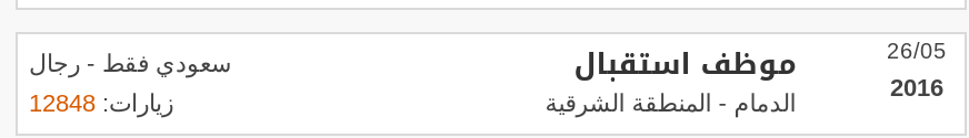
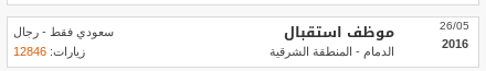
[29,89,173,116] زيارات: 12848 -> [13,45,85,58] زيارات: 12846

